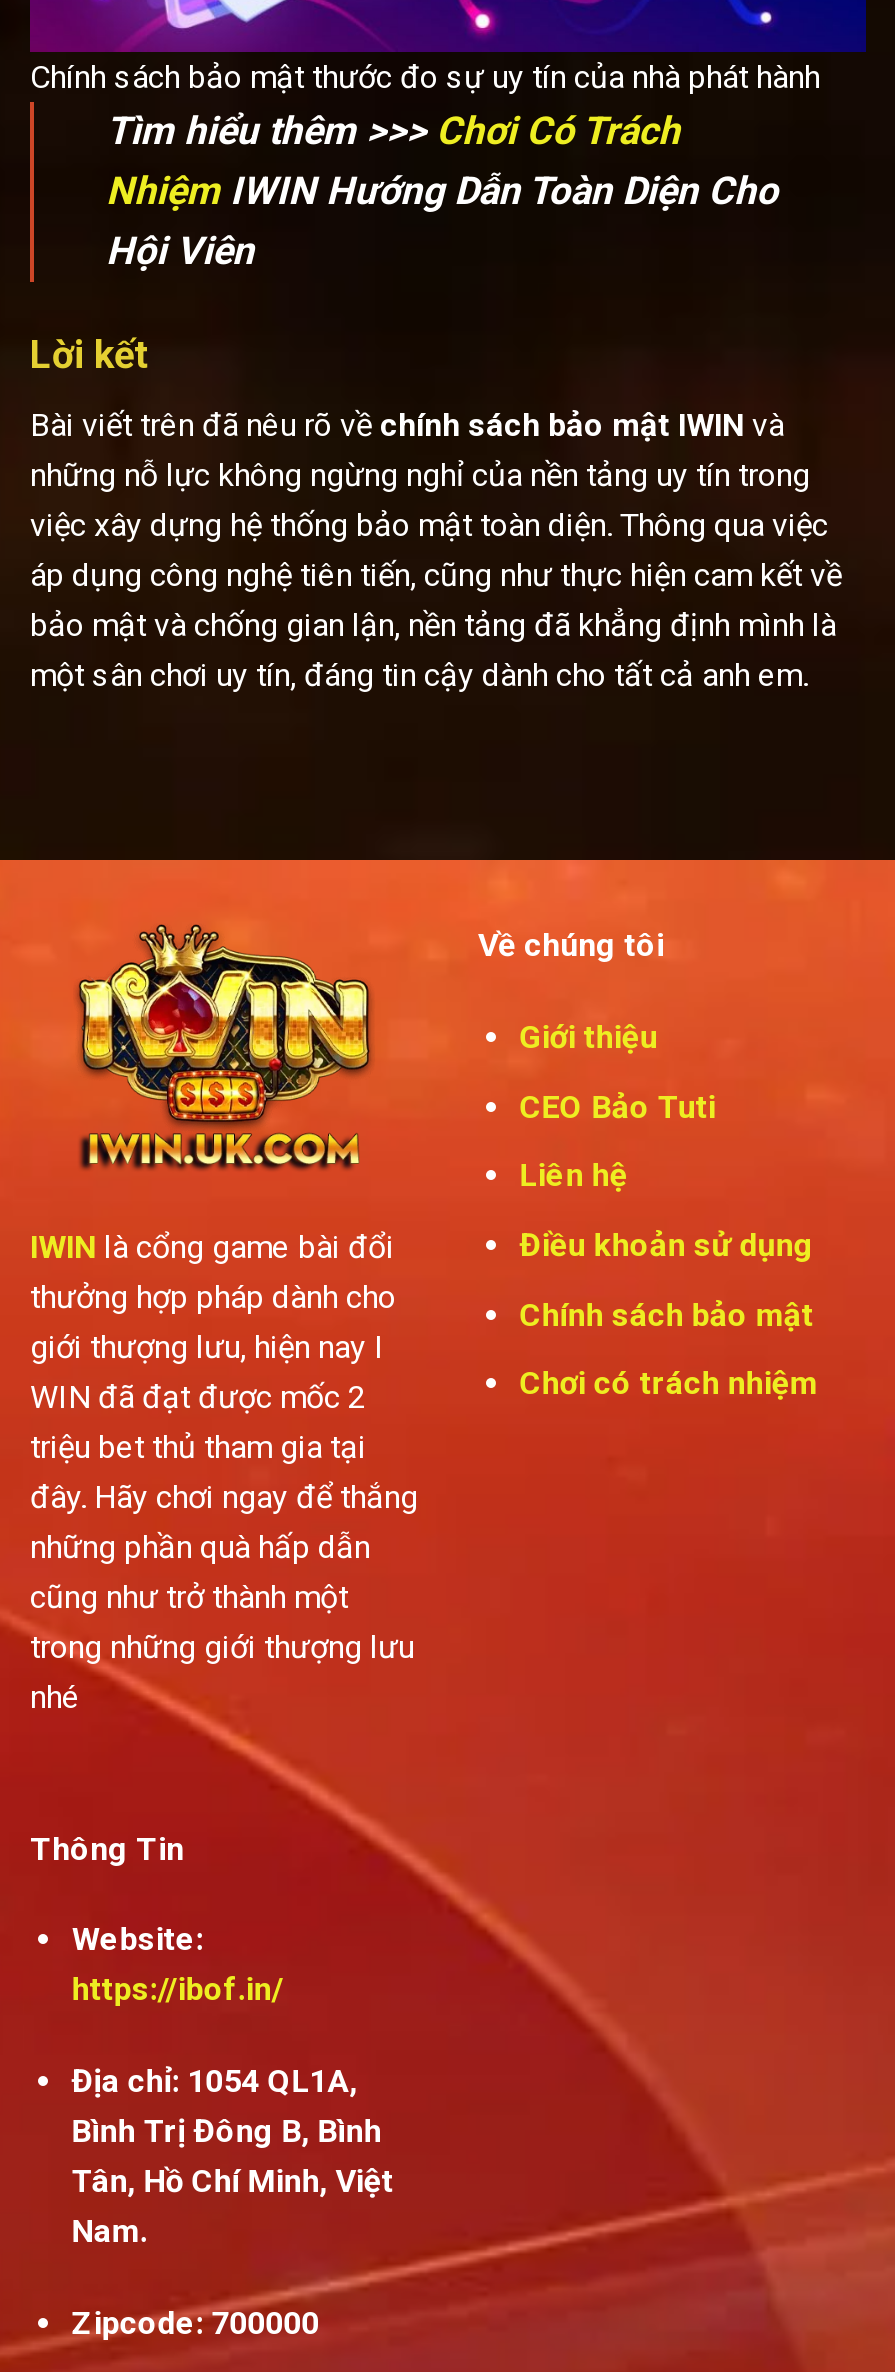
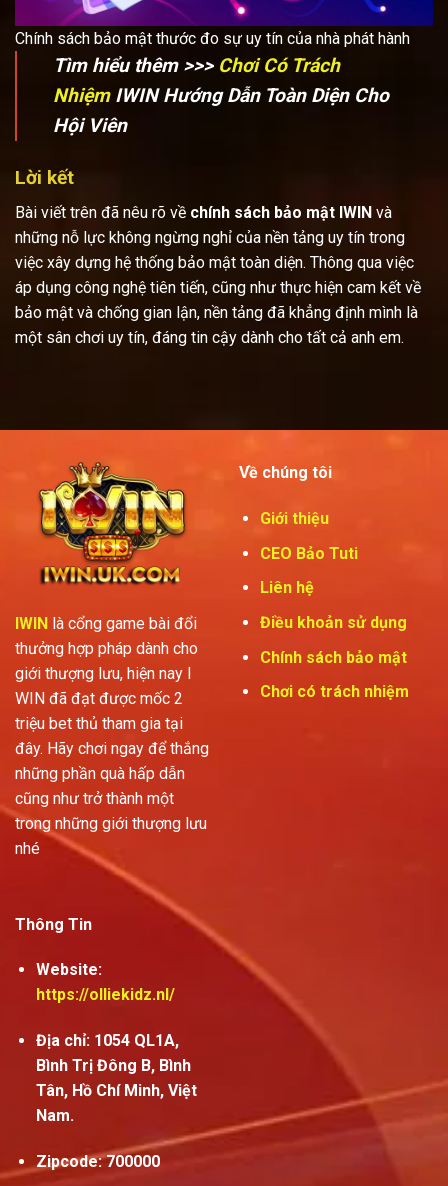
[72,1971,284,2009] https://ibof.in/ -> [36,985,175,1004] https://olliekidz.nl/

